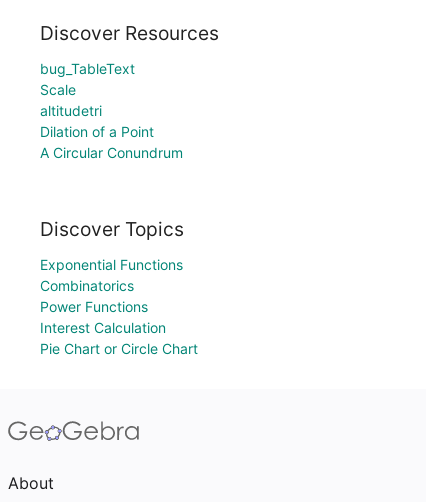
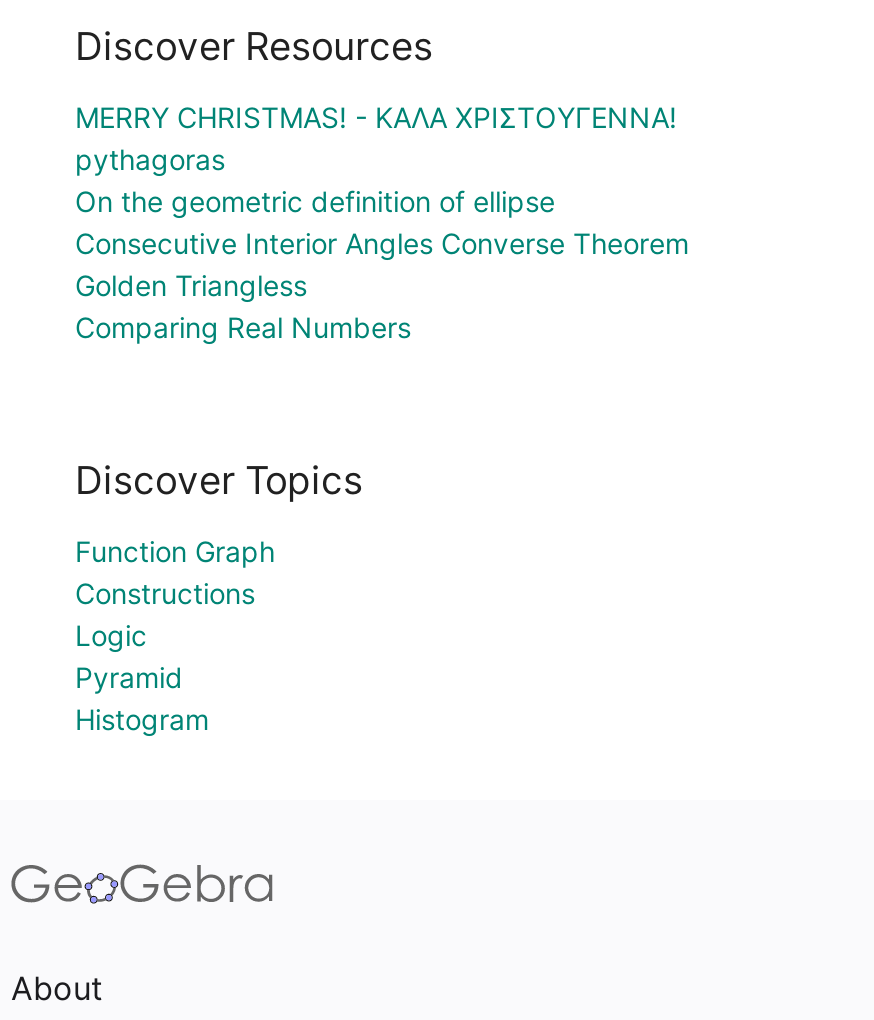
[40,60,183,161] bug_TableText | Scale | altitudetri | Dilation of a Point | A Circular Conundrum -> [75,101,689,345] MERRY CHRISTMAS! - ΚΑΛΑ ΧΡΙΣΤΟΥΓΕΝΝΑ! | pythagoras | On the geometric definition of ellipse | Consecutive Interior Angles Converse Theorem | Golden Triangless | Comparing Real Numbers
[40,256,198,357] Exponential Functions | Combinatorics | Power Functions | Interest Calculation | Pie Chart or Circle Chart -> [75,534,275,736] Function Graph | Constructions | Logic | Pyramid | Histogram

